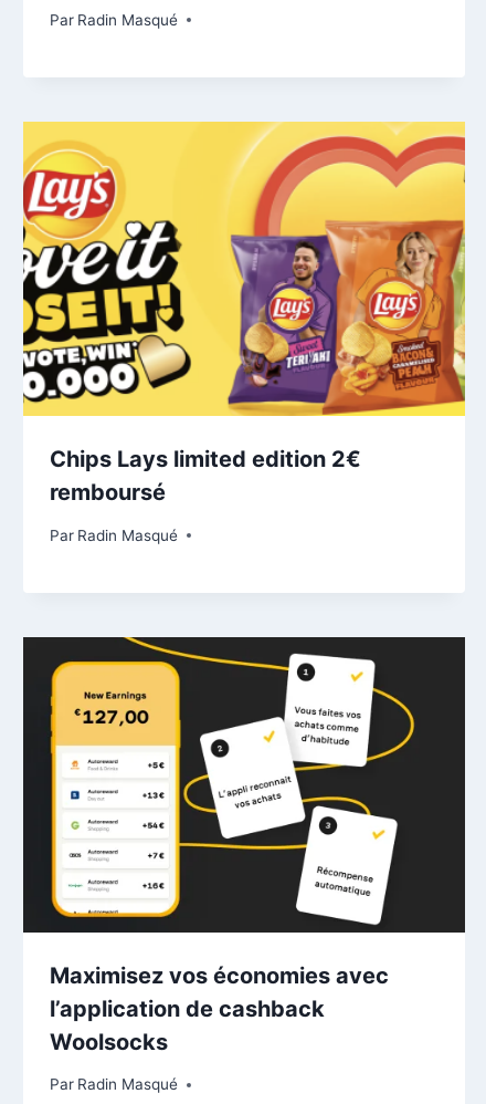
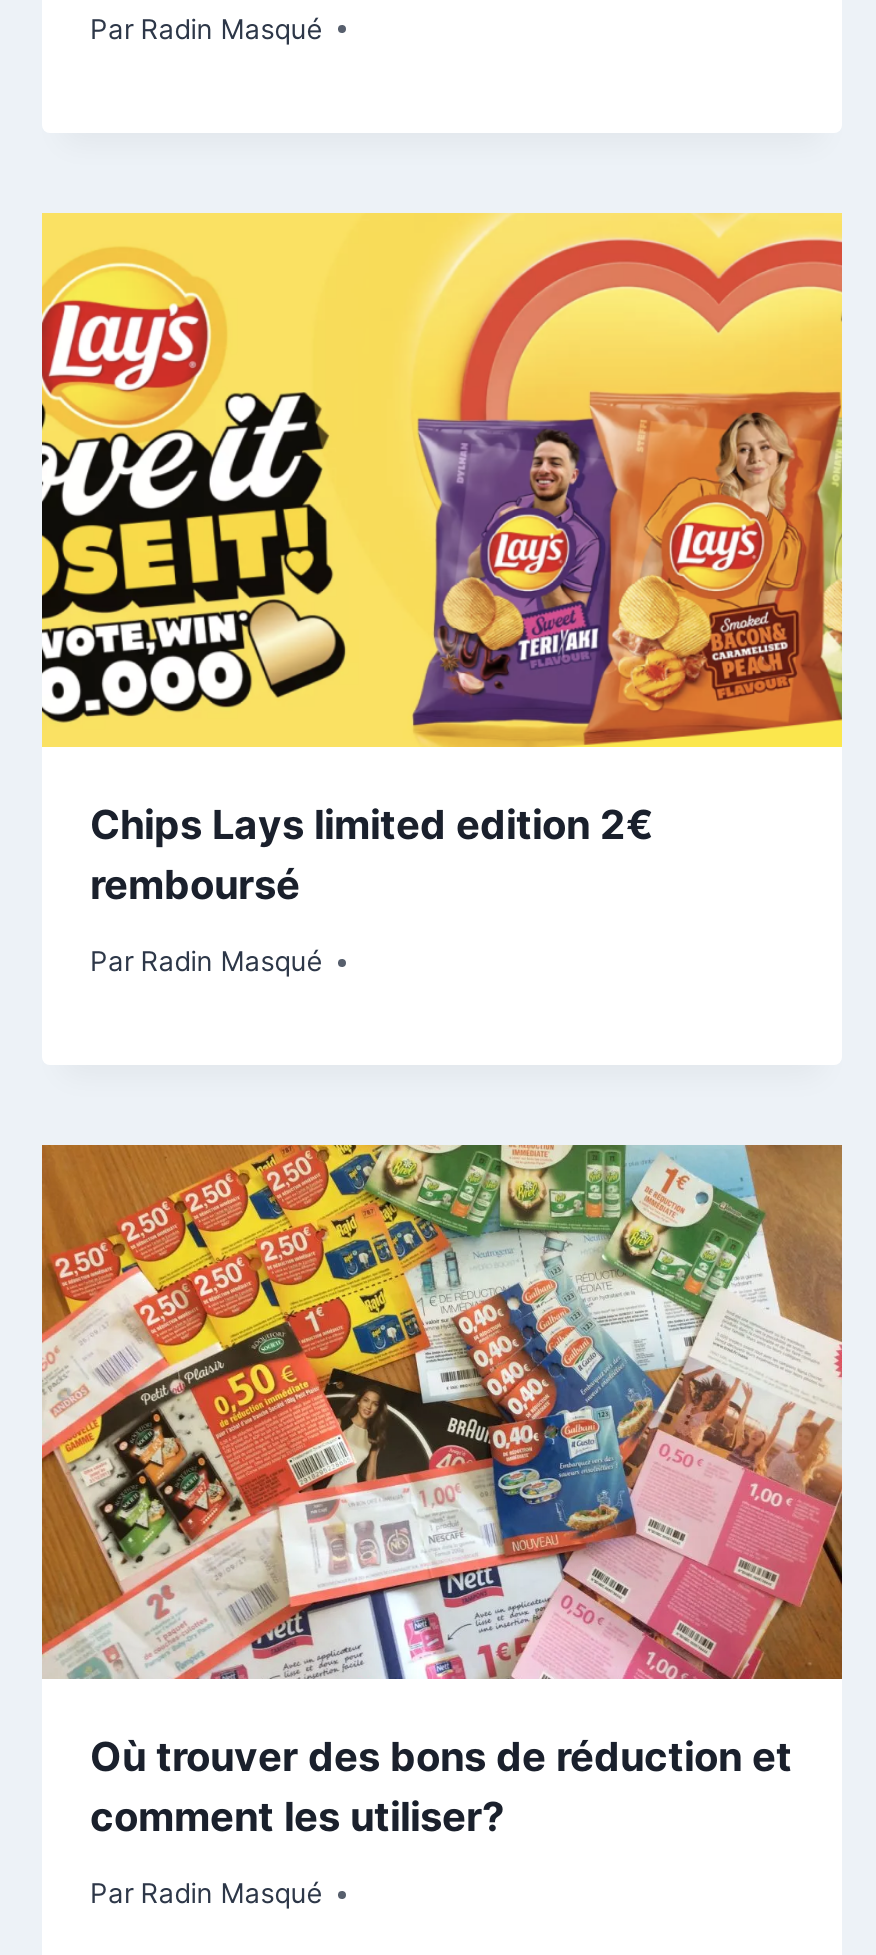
[22,636,466,1055] [image] | Maximisez vos économies avec | l’application de cashback | Woolsocks -> [40,1144,844,1841] [image] | Où trouver des bons de réduction et | comment les utiliser?

